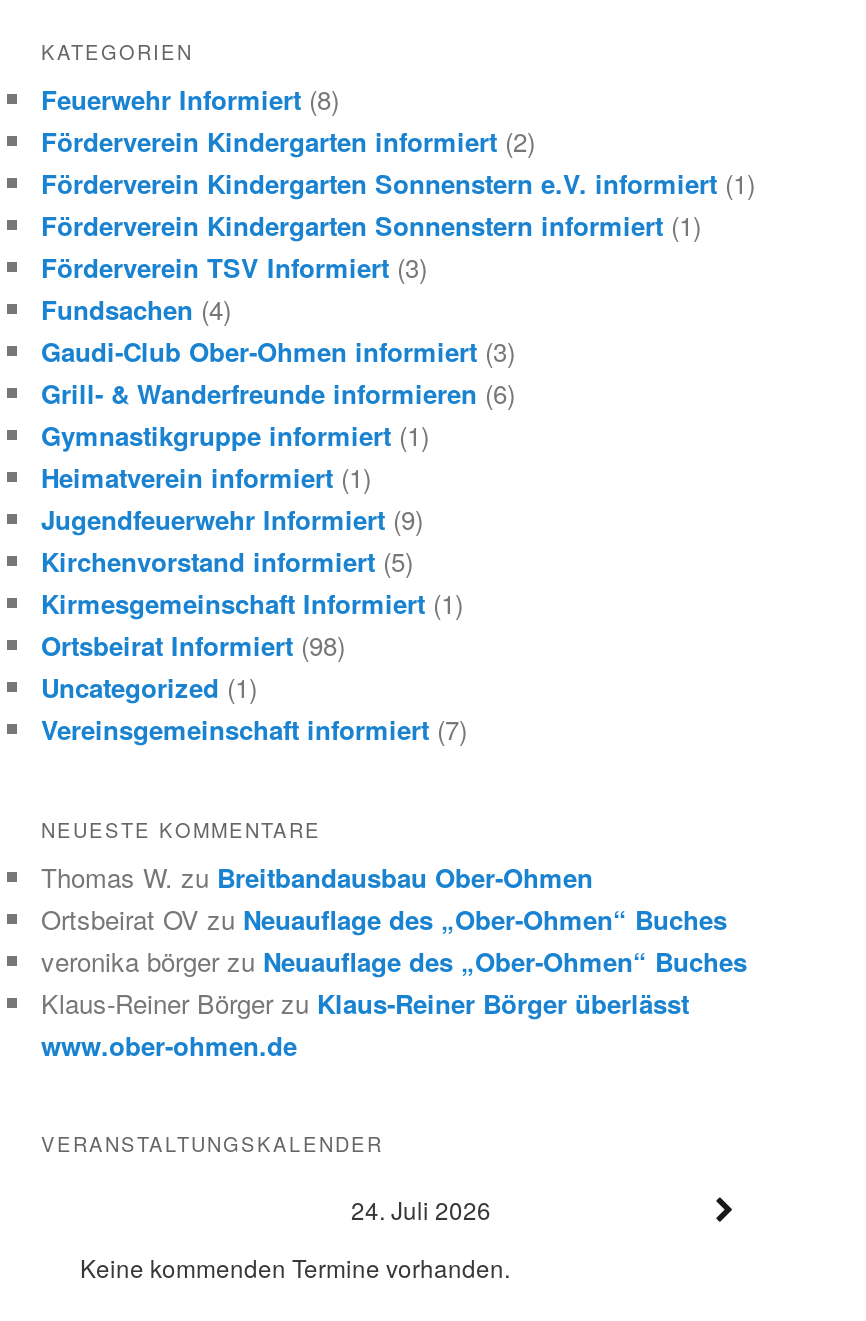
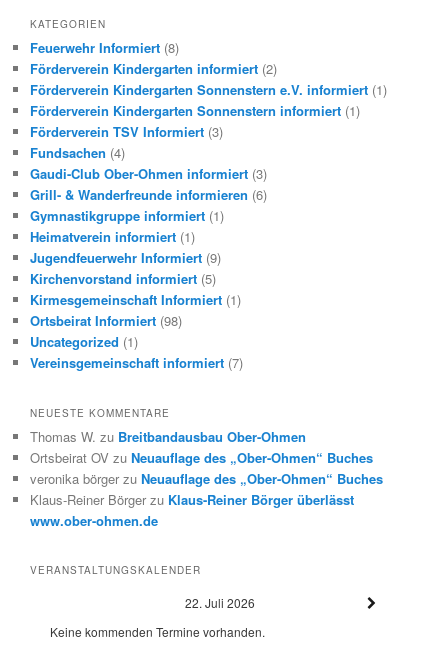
[351,1192,491,1226] 24. Juli 2026 -> [185,594,255,611] 22. Juli 2026

